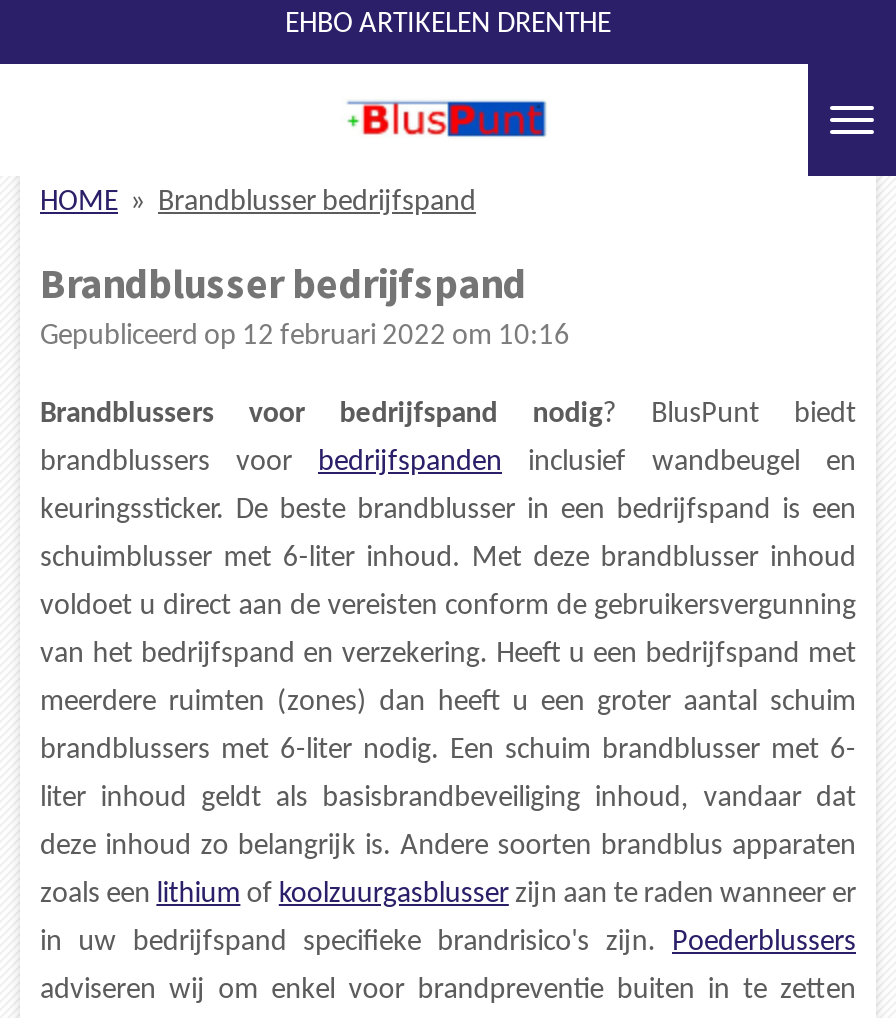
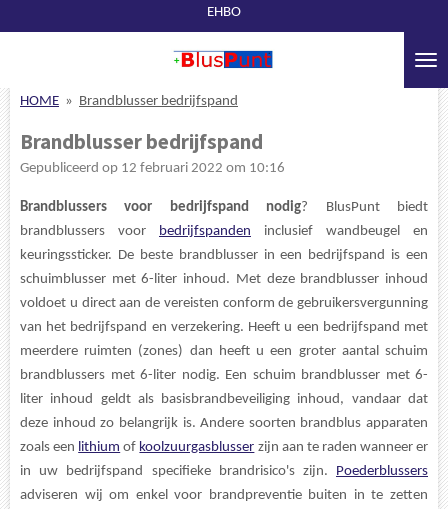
[285,9,611,39] EHBO ARTIKELEN DRENTHE -> [207,4,241,19] EHBO

